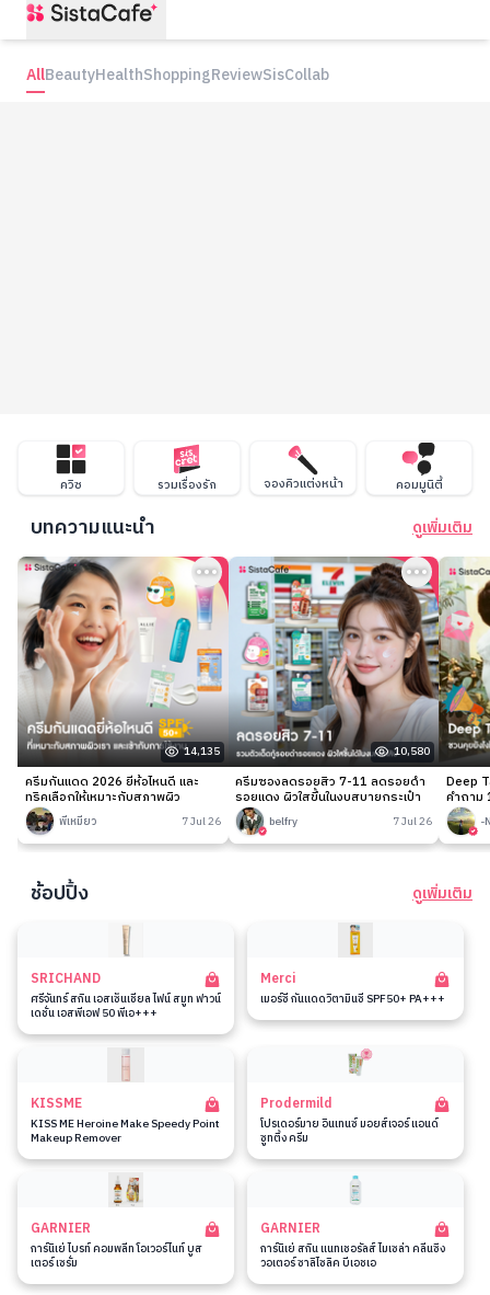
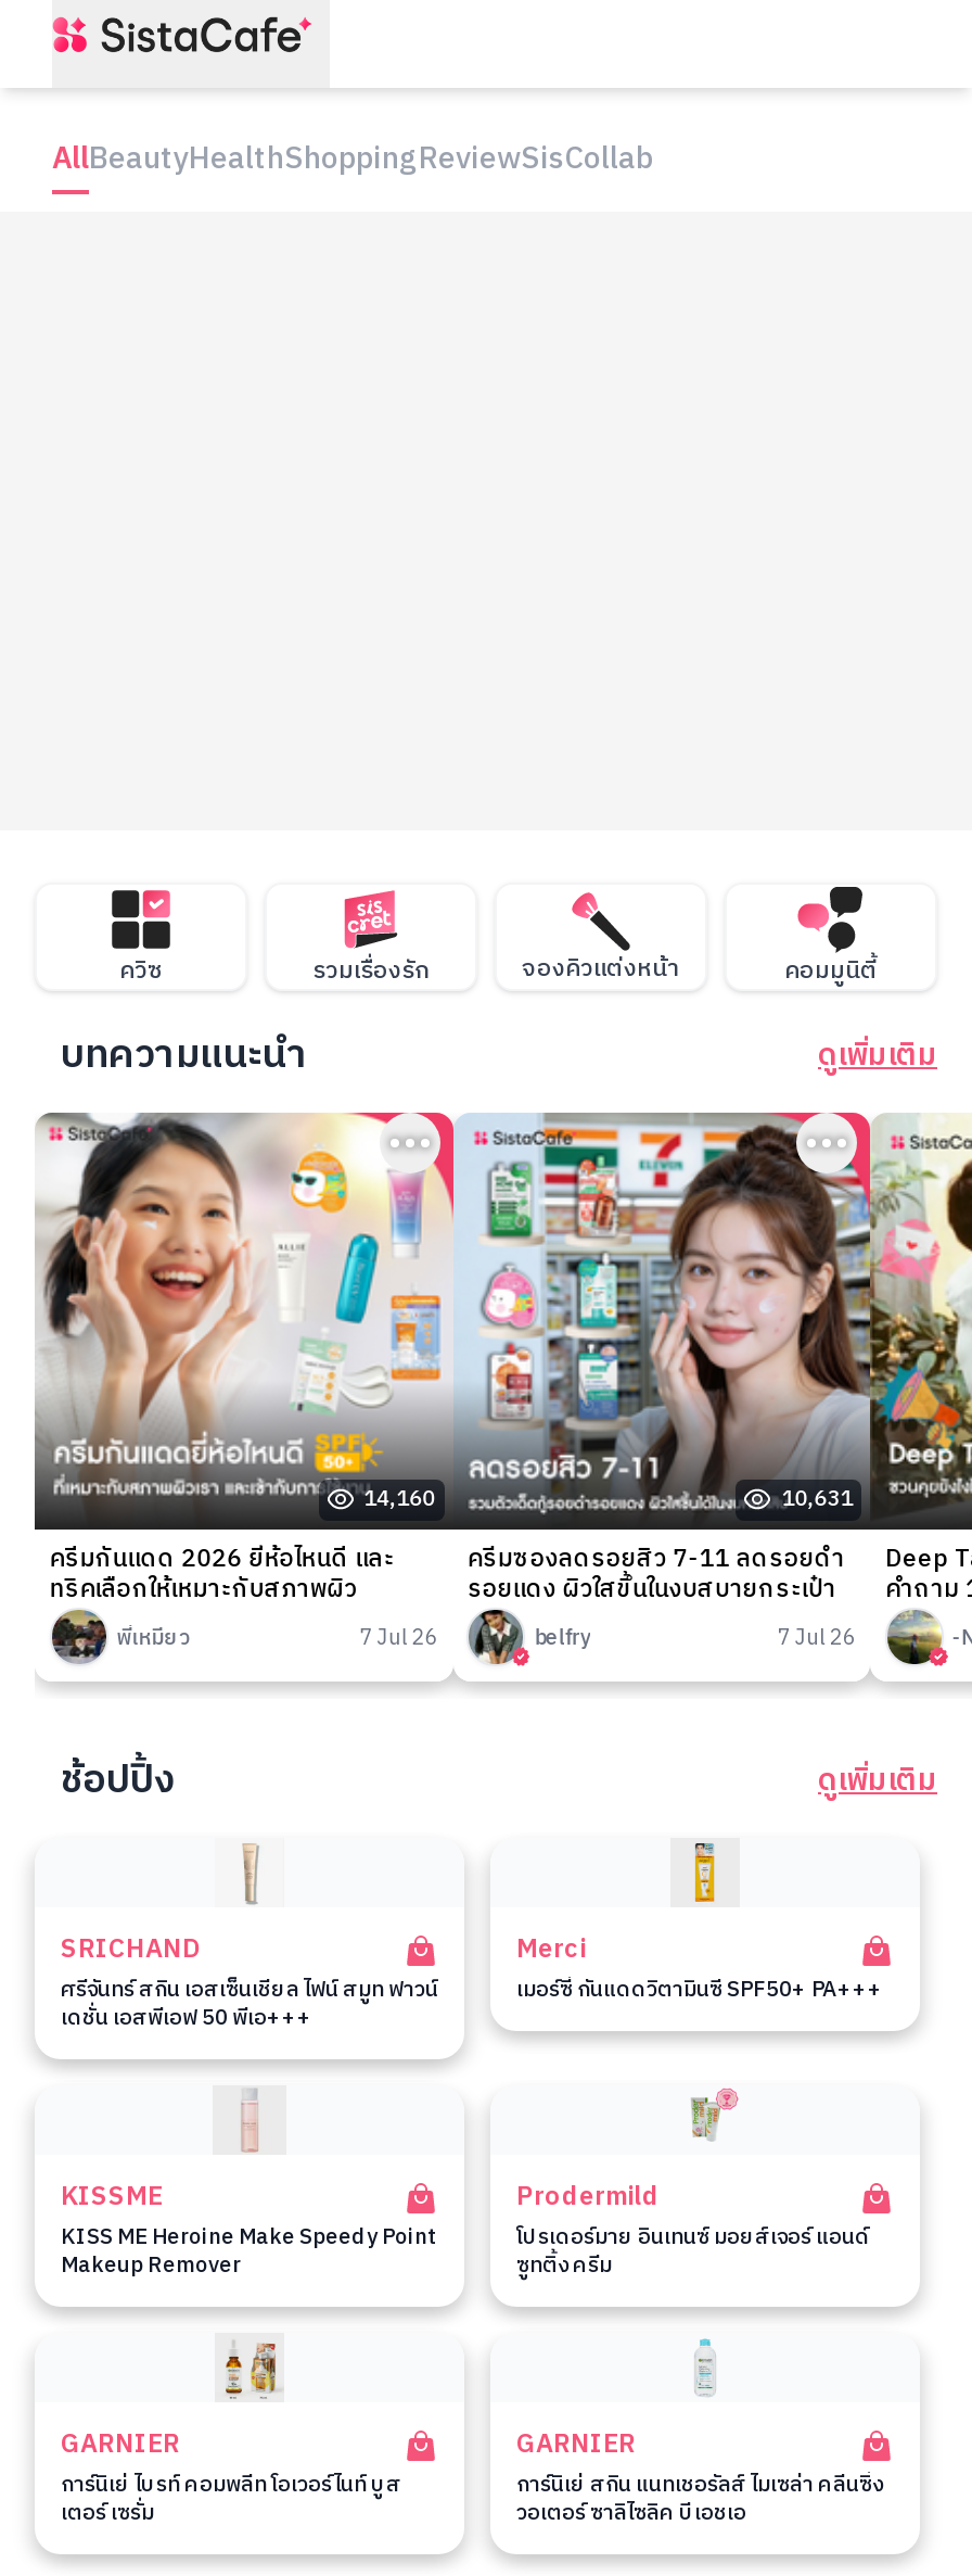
[183,743,219,761] 14,135 -> [364,1483,435,1517] 14,160
[394,743,430,761] 10,580 -> [782,1483,853,1517] 10,631

